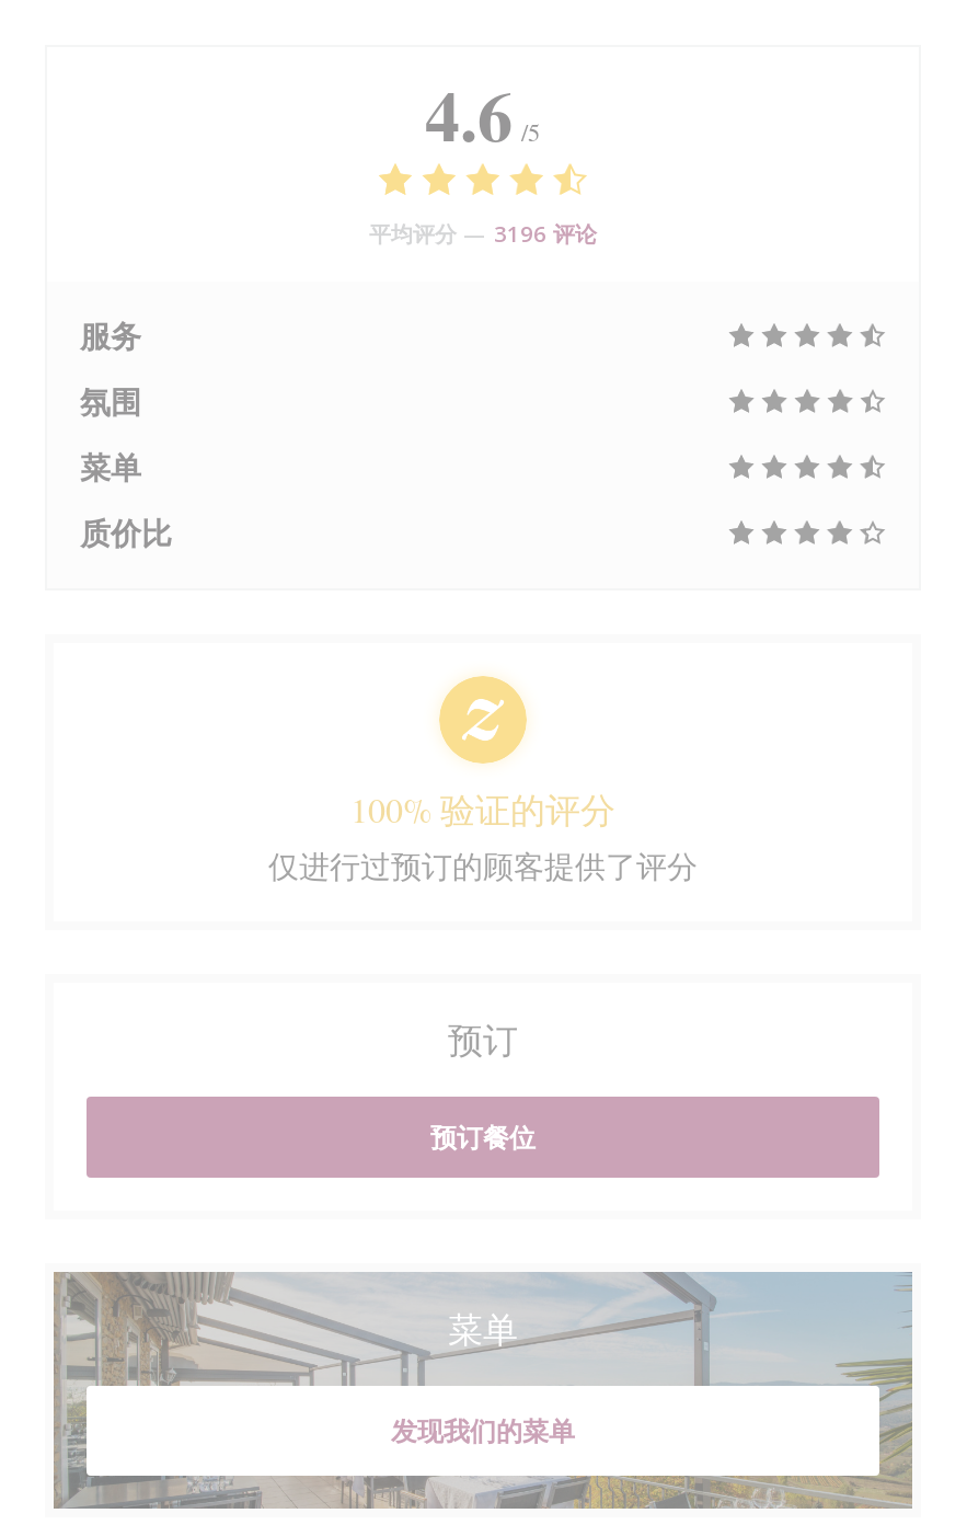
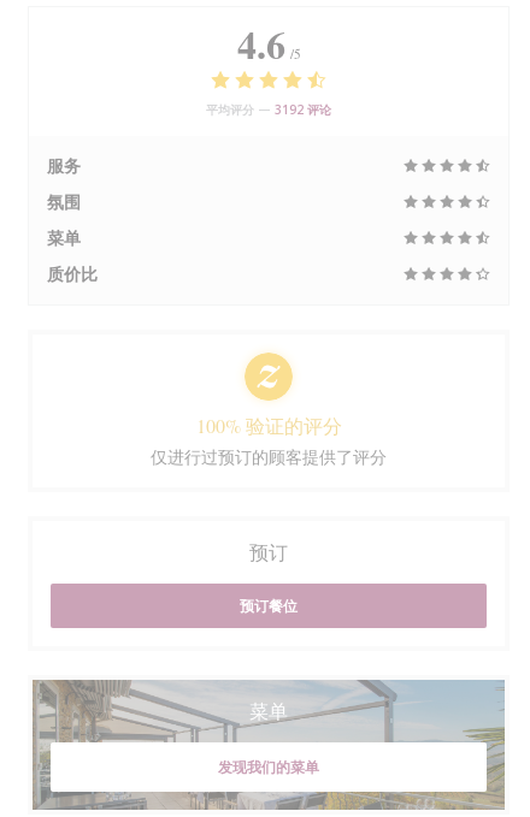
[369,218,597,249] 平均评分 — 3196 评论 -> [206,101,331,118] 平均评分 — 3192 评论

